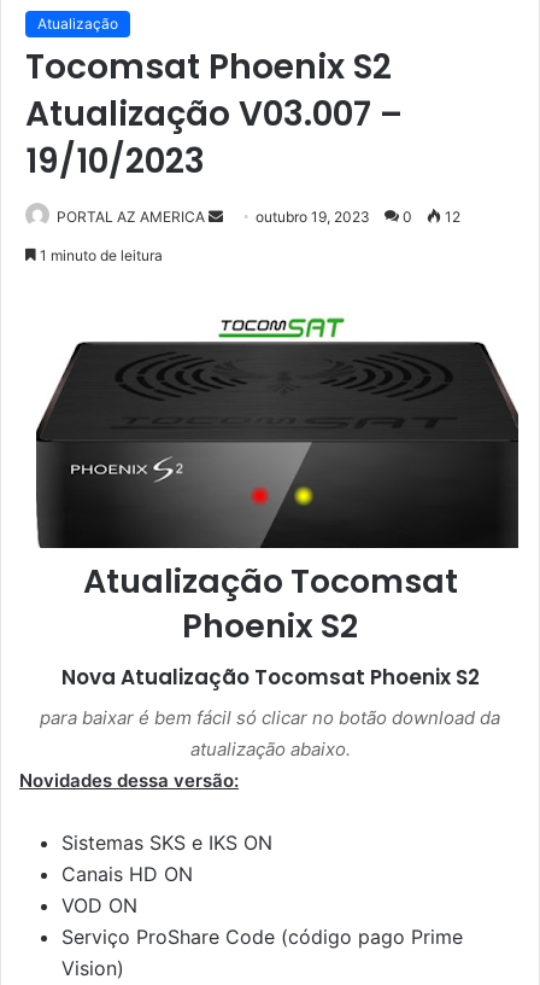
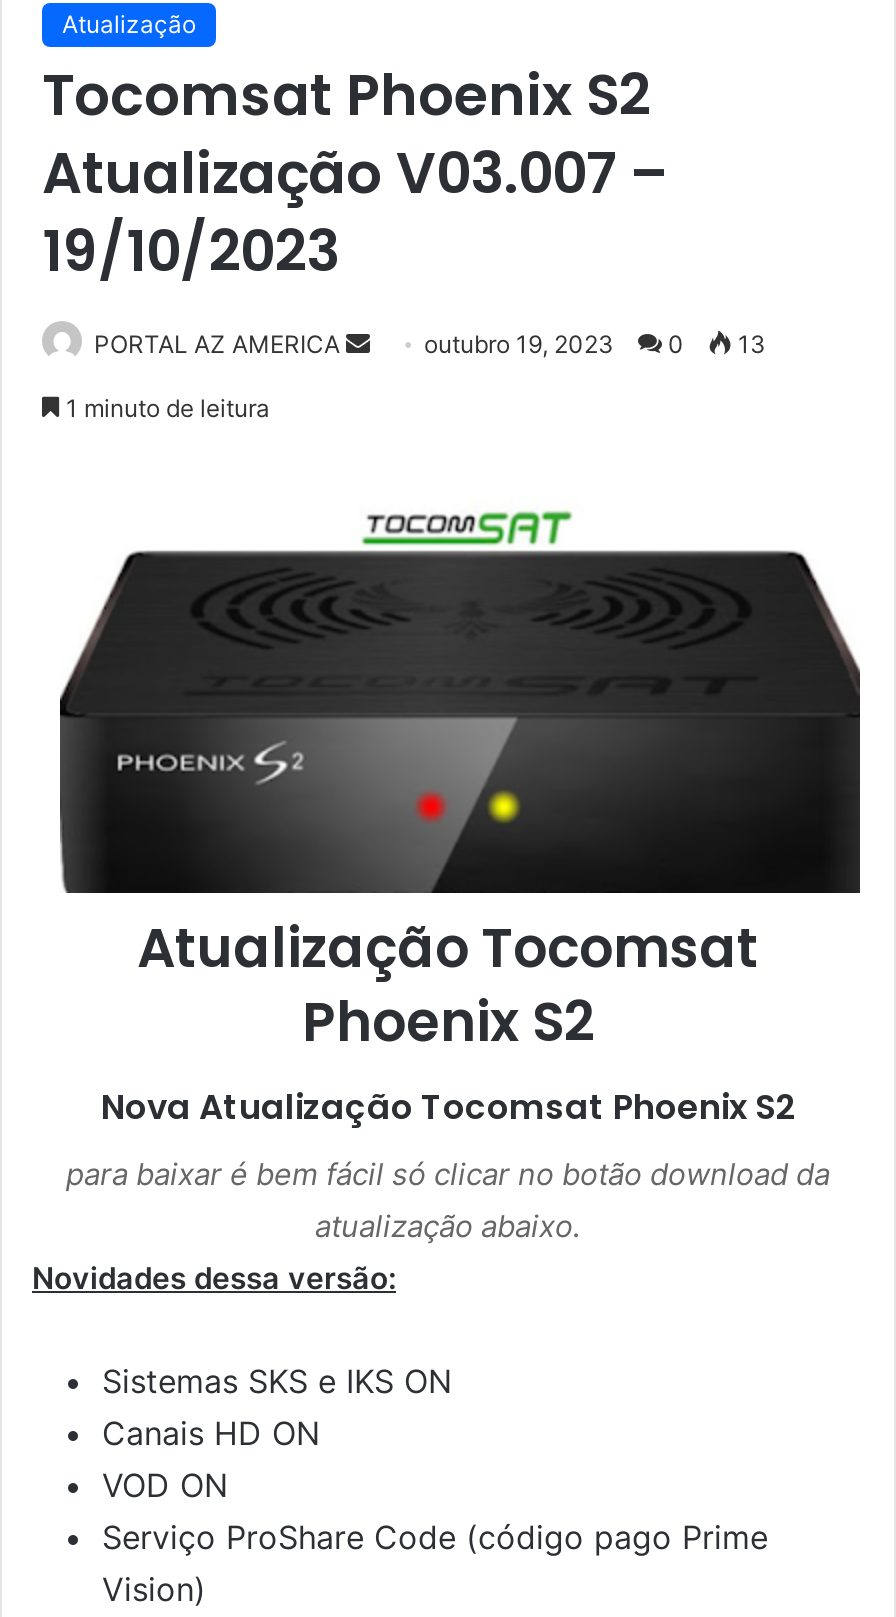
[441,207,460,225] 12 -> [732,329,766,359] 13

